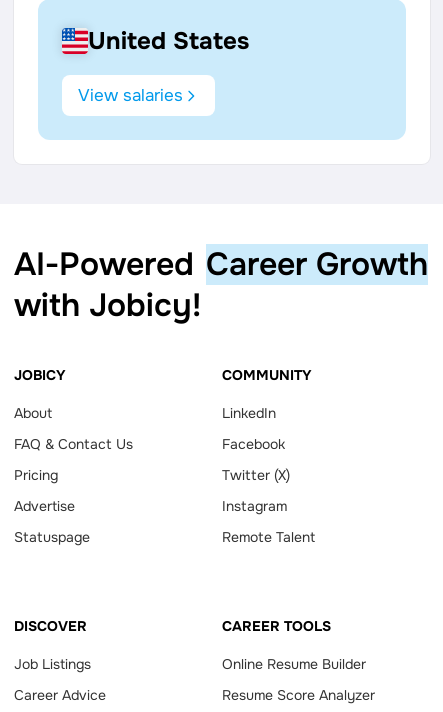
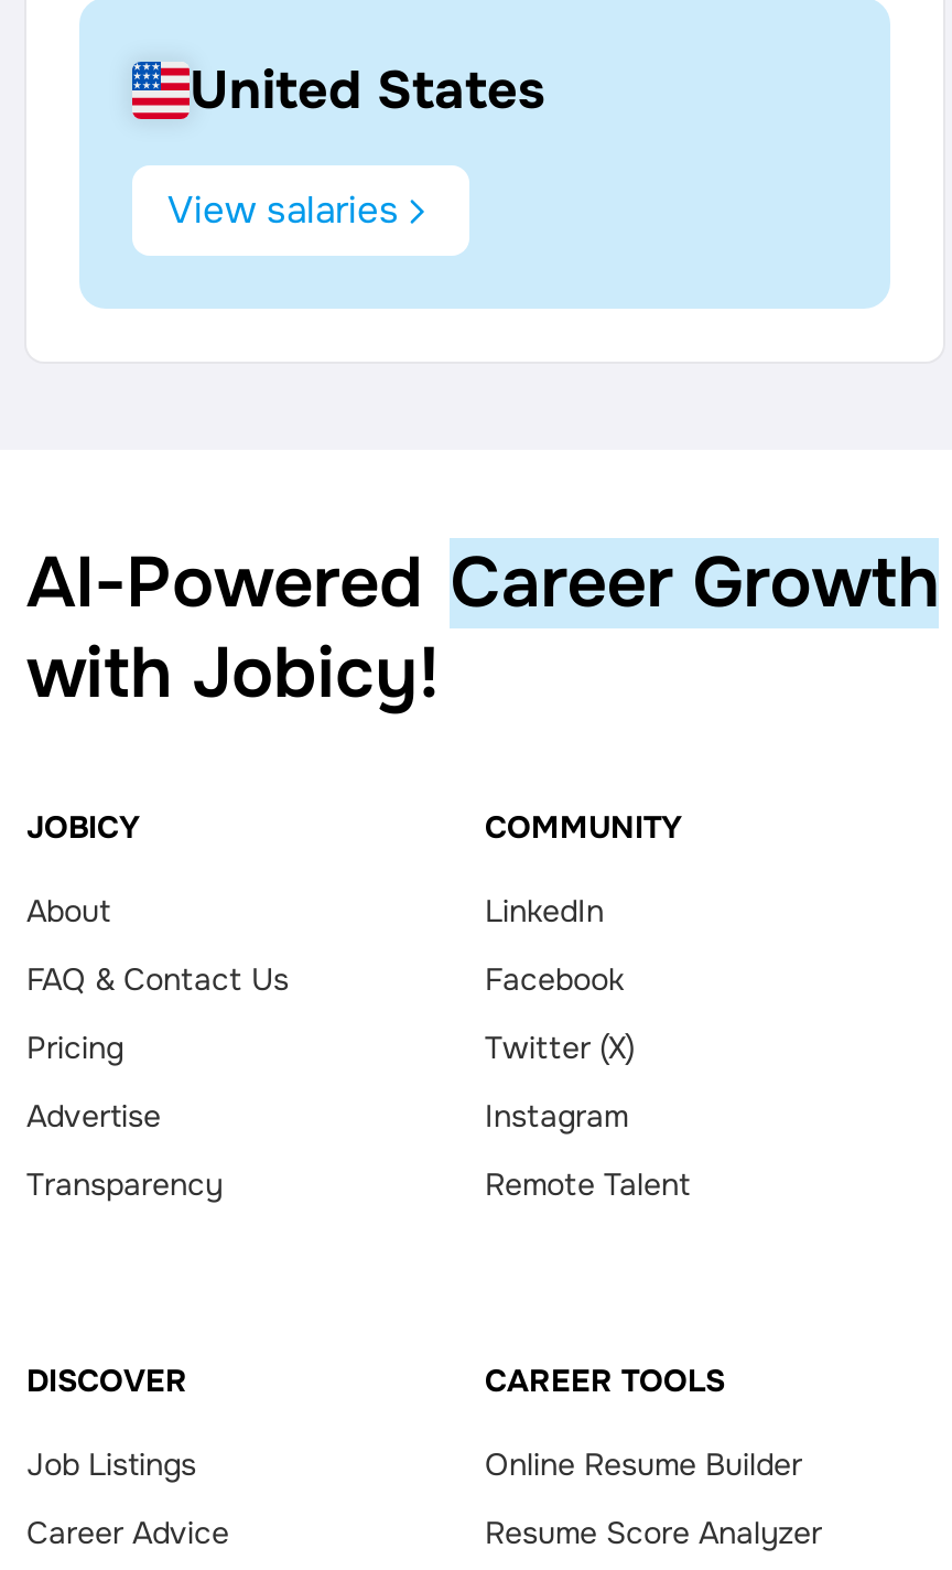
[14,528,90,546] Statuspage -> [26,1165,223,1204] Transparency

